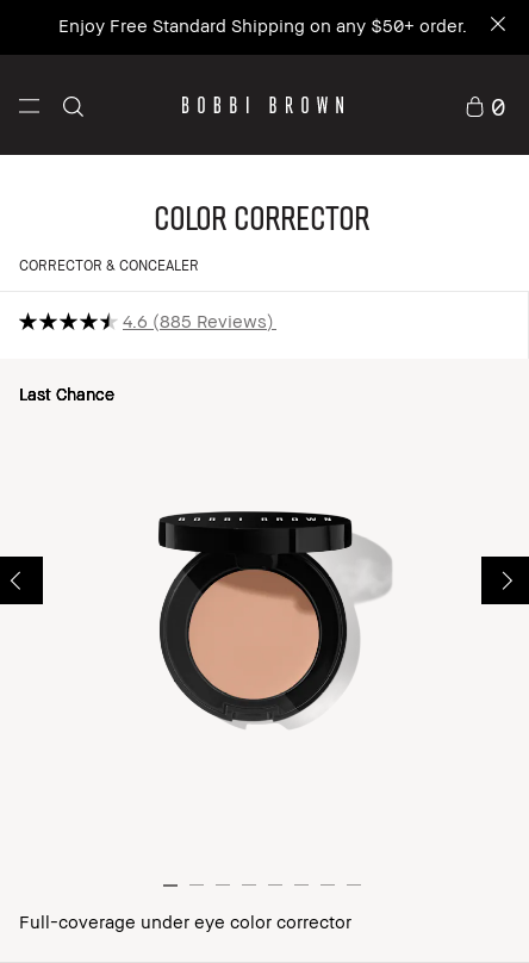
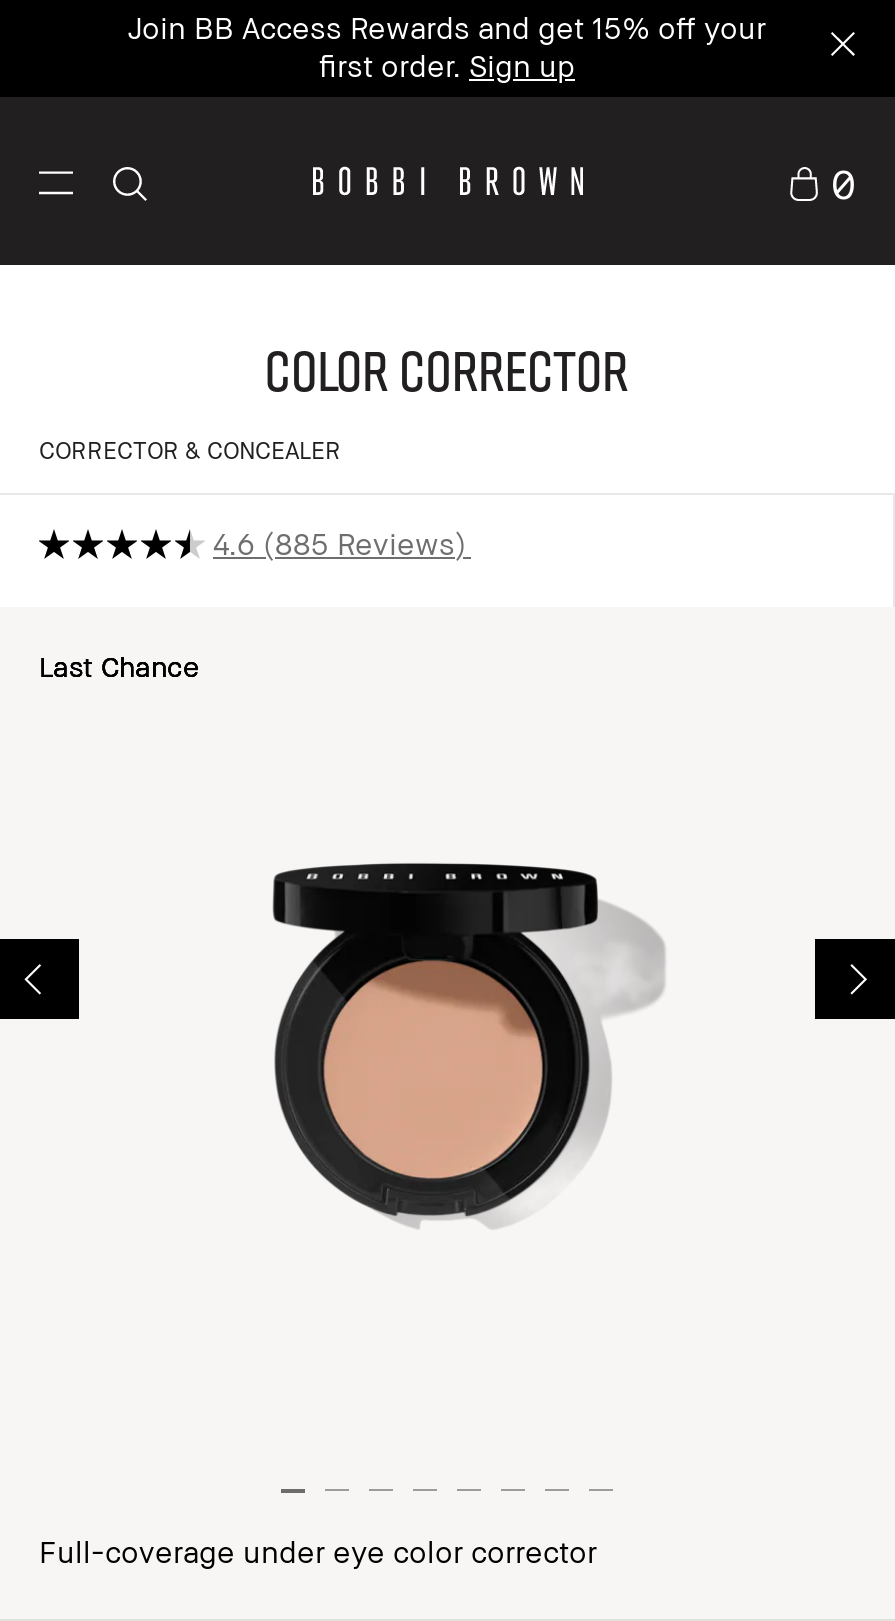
[58,14,466,35] Enjoy Free Standard Shipping on any $50+ order. -> [128,9,766,83] Join BB Access Rewards and get 15% off your | first order. Sign up

